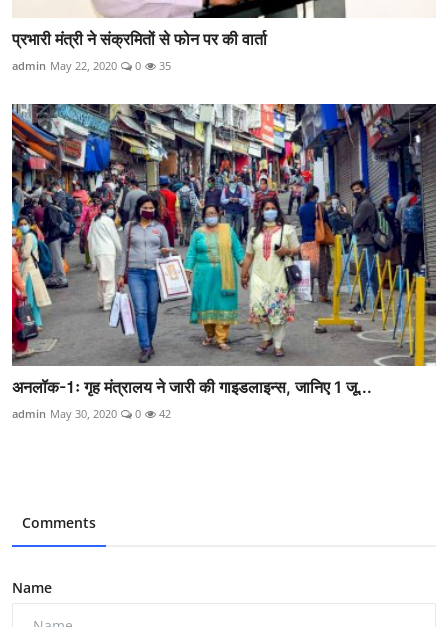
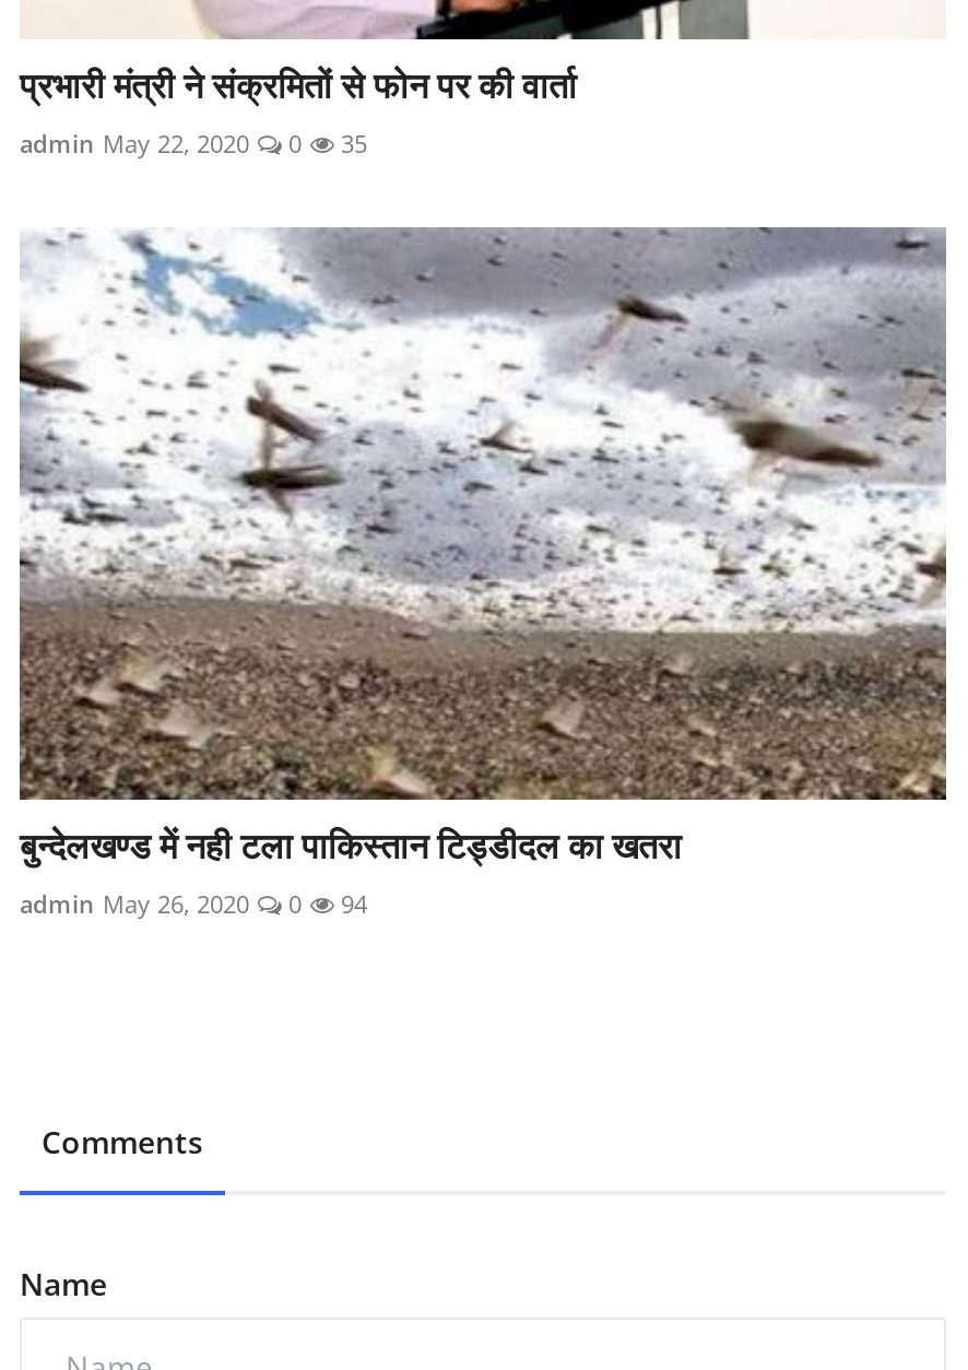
[11,103,437,421] [image] | अनलॉक-1ः गृह मंत्रालय ने जारी की गाइडलाइन्स, जानिए 1 जू... | admin May 30, 2020 -> [17,225,948,920] [image] | बुन्देलखण्ड में नही टला पाकिस्तान टिड्डीदल का खतरा | admin May 26, 2020
[156,406,171,421] 42 -> [334,888,367,920] 94

